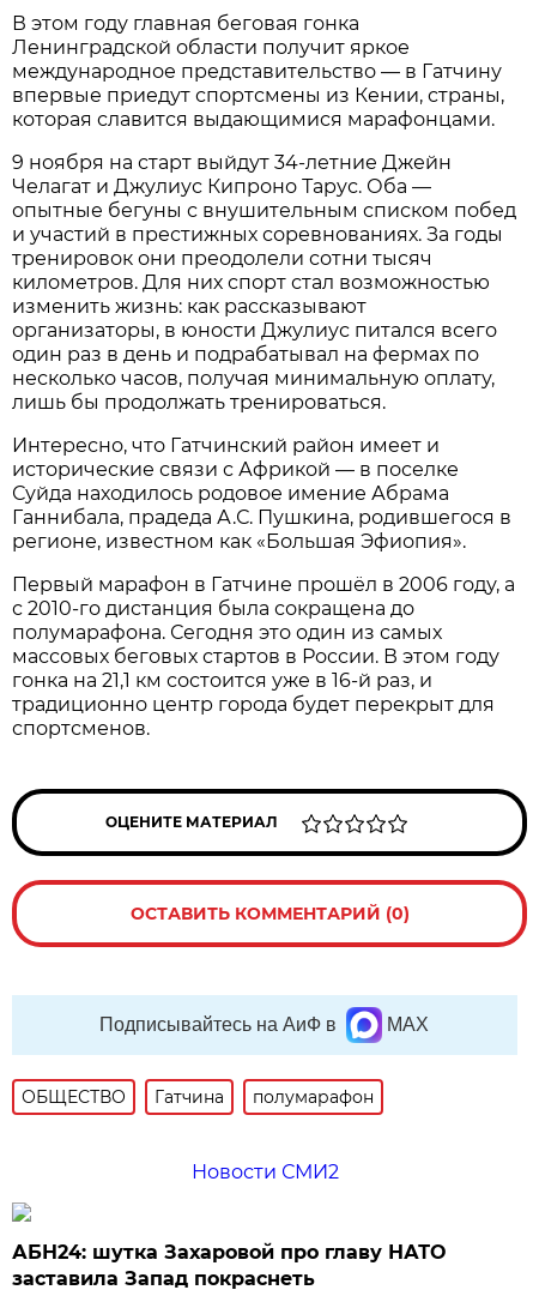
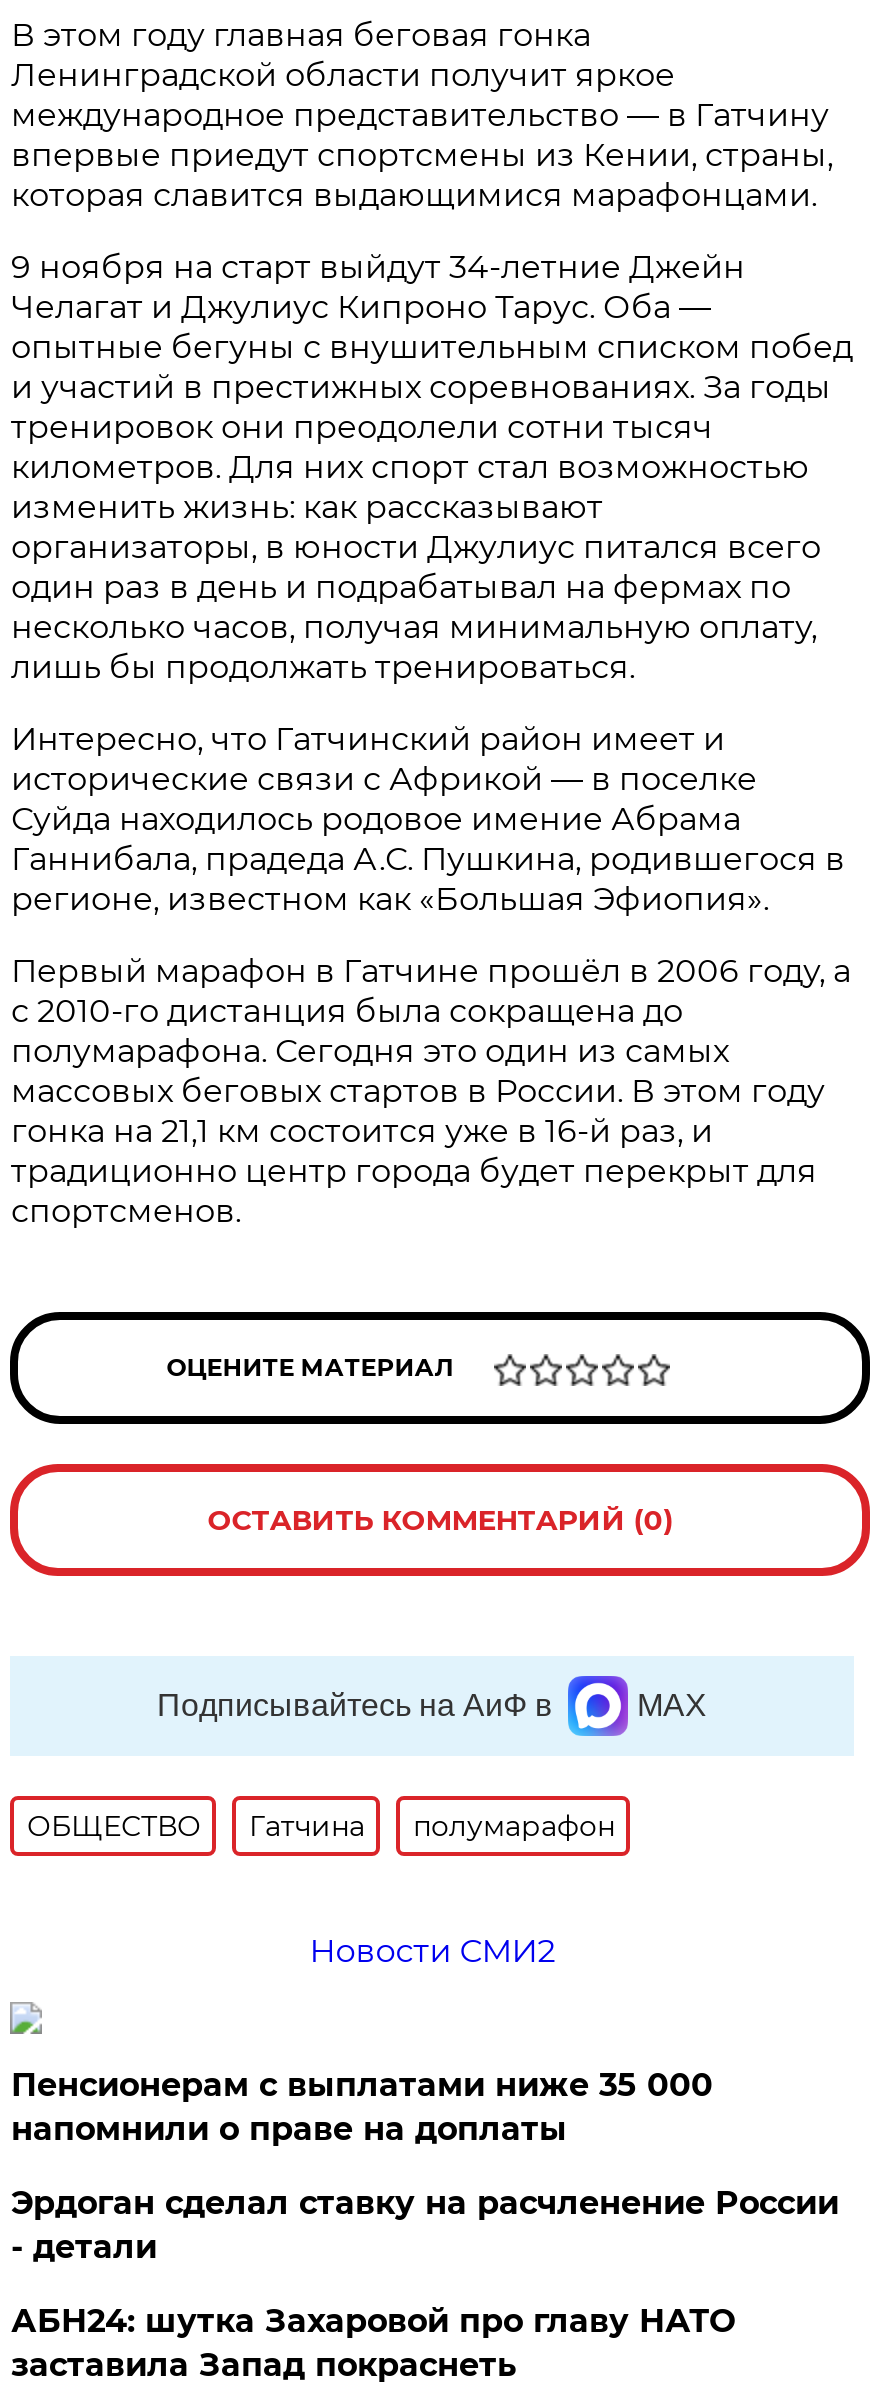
none -> [11,2066,839,2266] Пенсионерам с выплатами ниже 35 000 | напомнили о праве на доплаты | Эрдоган сделал ставку на расчленение России | - детали

